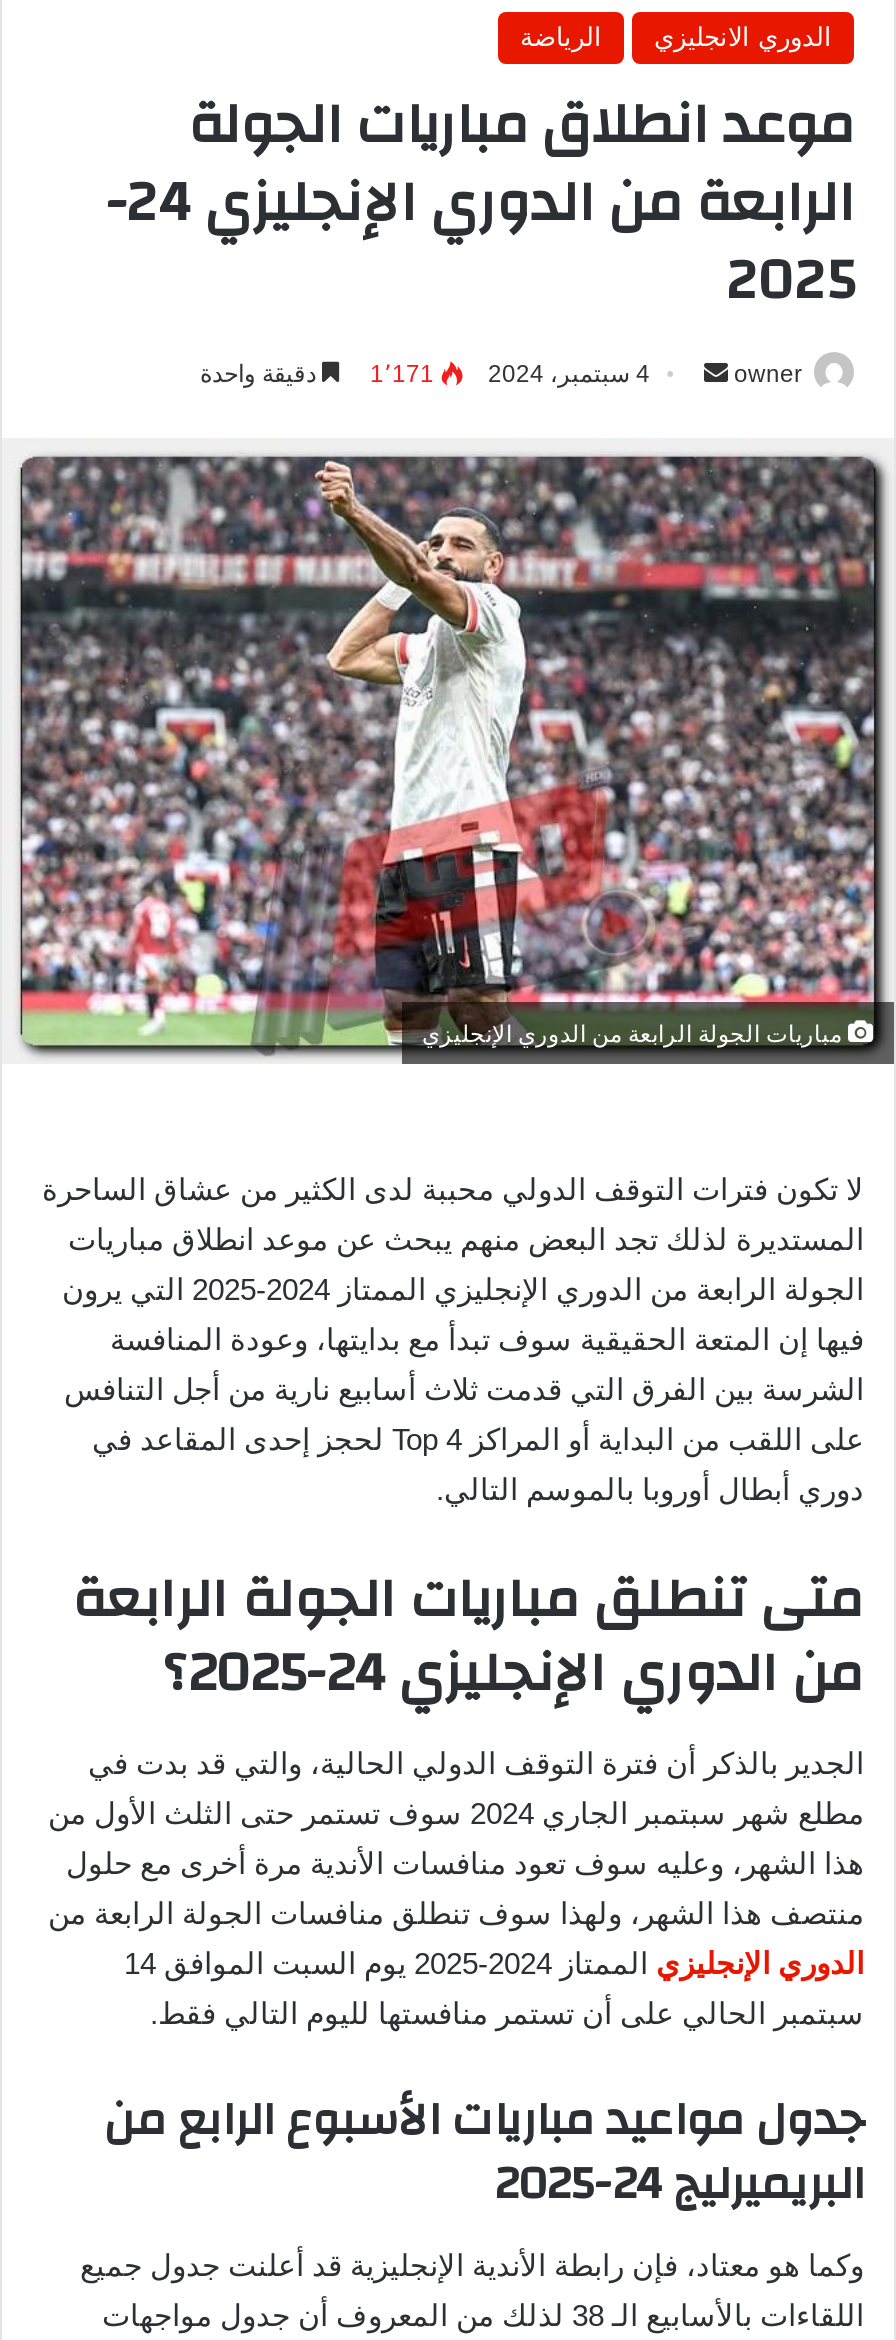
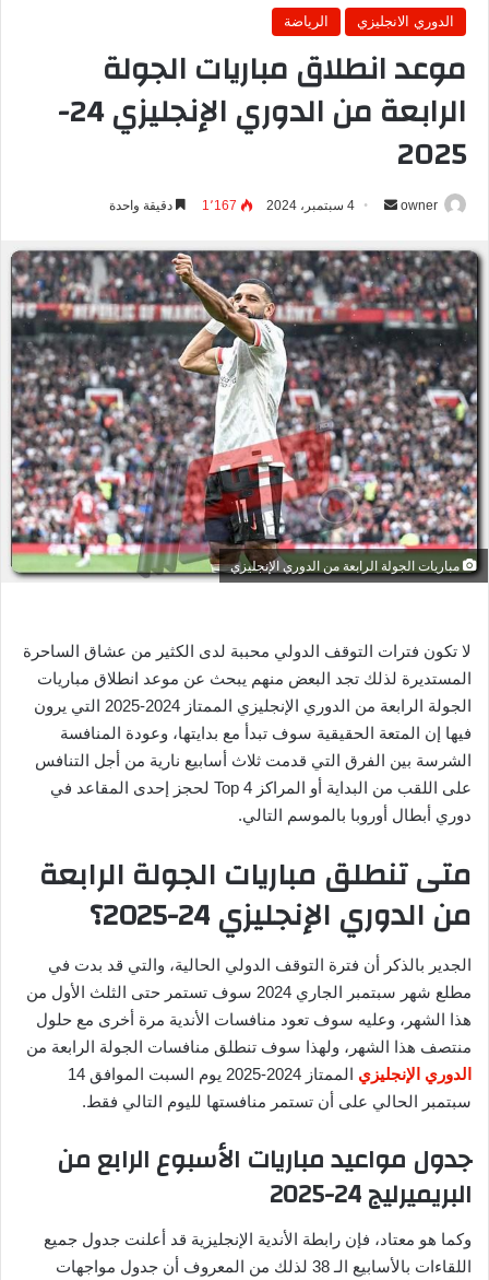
[200,360,434,388] 1٬171 دقيقة واحدة -> [109,198,237,213] 1٬167 دقيقة واحدة

